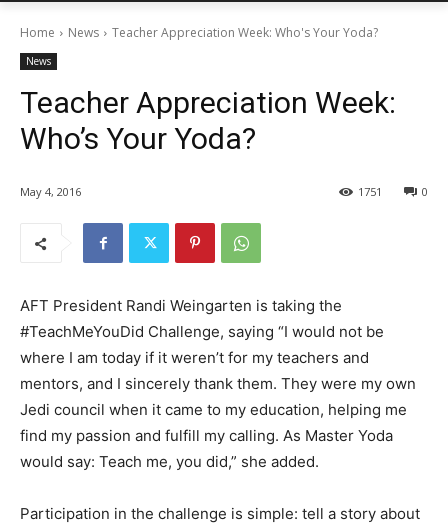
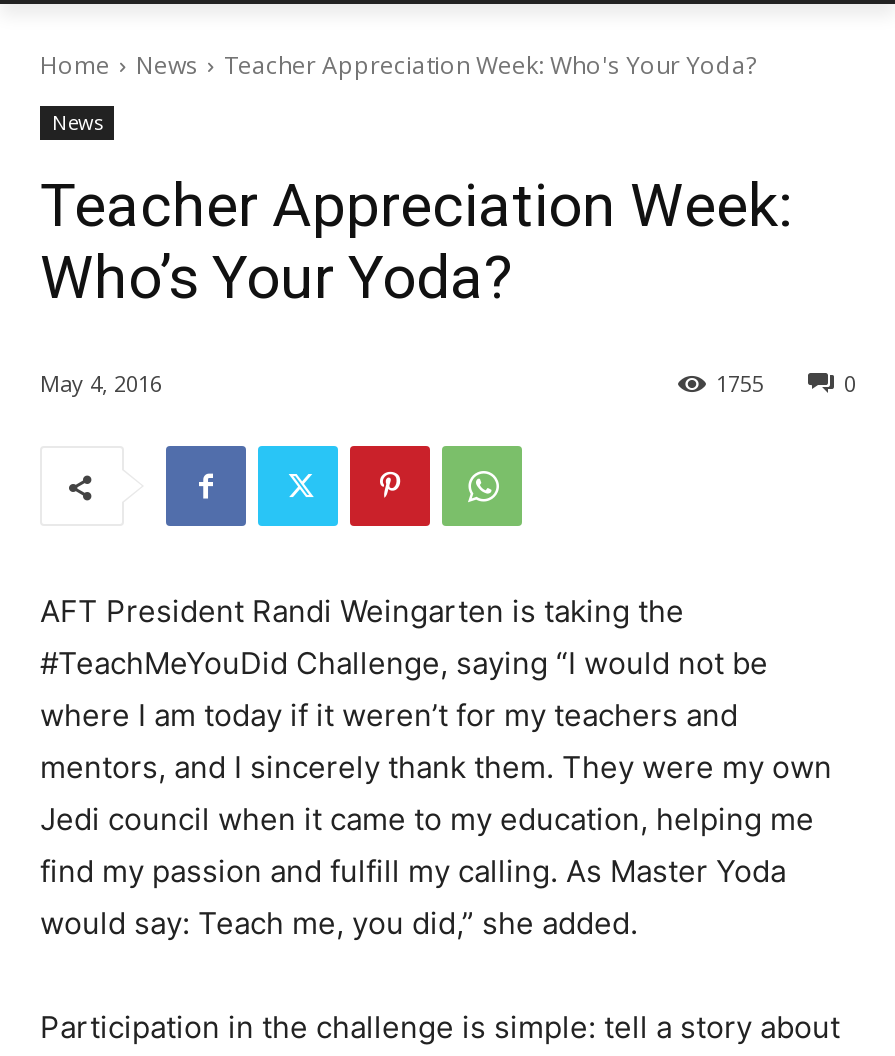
[358,184,382,199] 1751 -> [716,368,764,398] 1755

